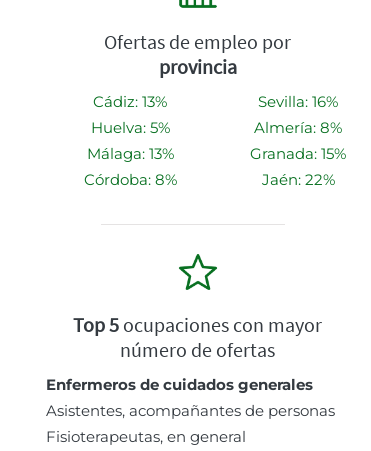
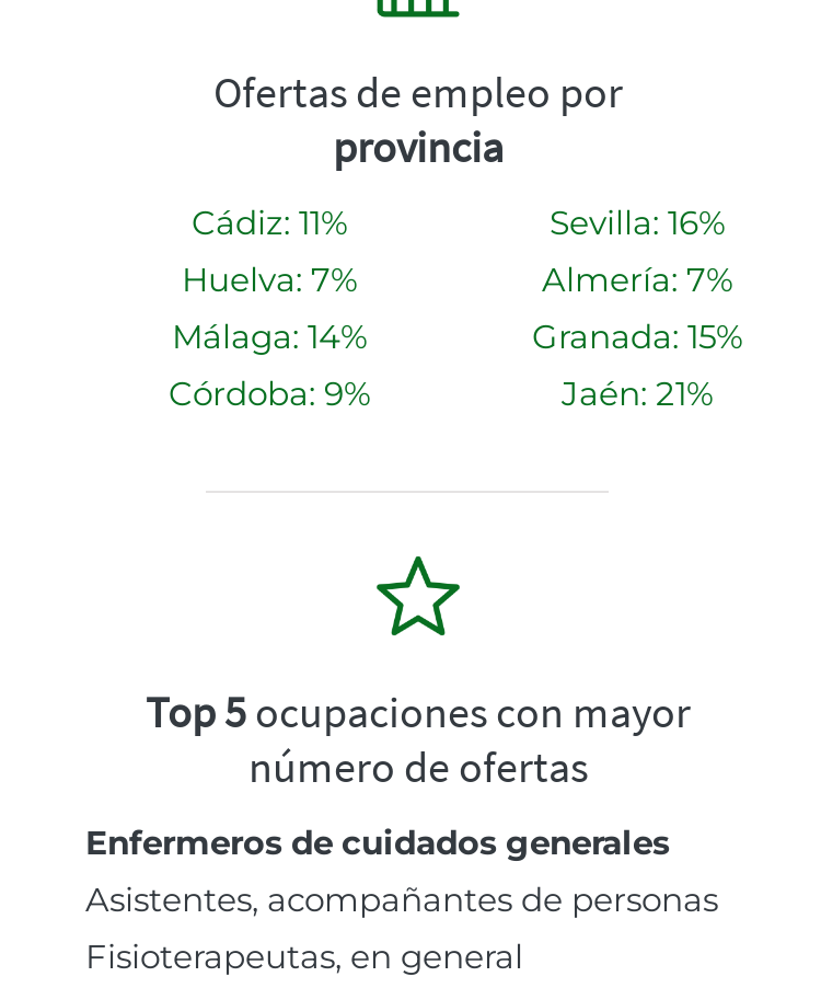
[93,92,167,111] Cádiz: 13% -> [192,202,347,244] Cádiz: 11%
[90,118,169,137] Huelva: 5% -> [182,259,357,301] Huelva: 7%
[254,118,342,137] Almería: 8% -> [542,259,732,301] Almería: 7%
[86,144,173,163] Málaga: 13% -> [172,316,367,358] Málaga: 14%
[83,170,176,189] Córdoba: 8% -> [169,373,370,414] Córdoba: 9%
[261,170,334,189] Jaén: 22% -> [562,373,713,414] Jaén: 21%

